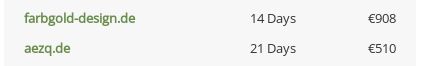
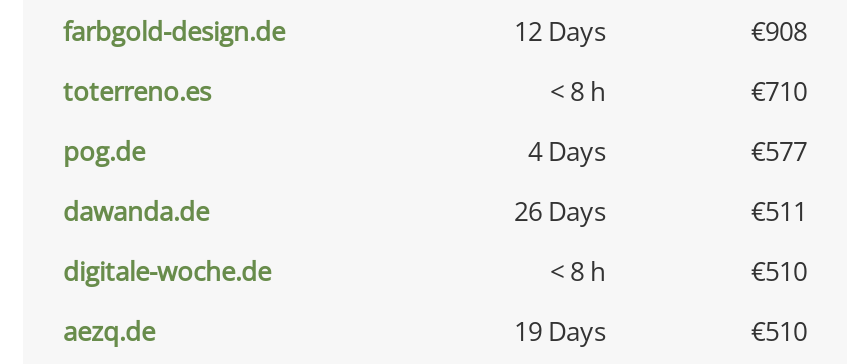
[249,9,295,27] 14 Days -> [514,13,606,49] 12 Days
none -> [63,73,807,289] toterreno.es | < 8 h | €710 | pog.de | 4 Days | €577 | dawanda.de | 26 Days | €511 | digitale-woche.de | < 8 h | €510
[249,39,295,57] 21 Days -> [514,313,606,349] 19 Days

